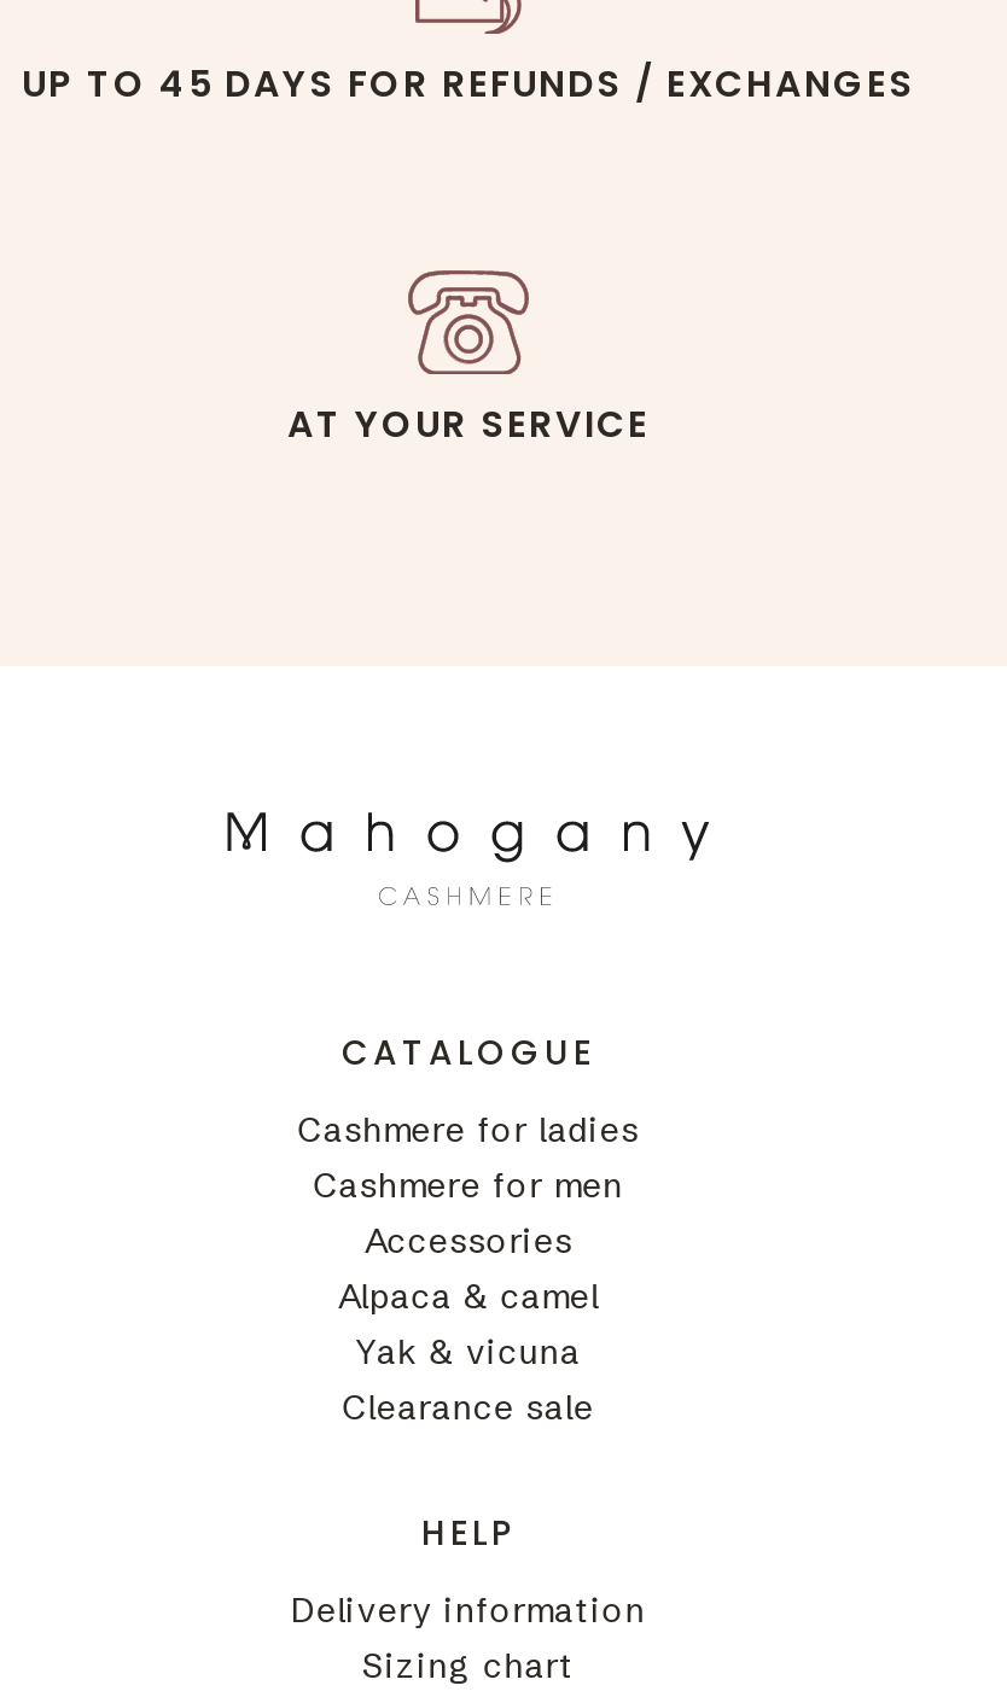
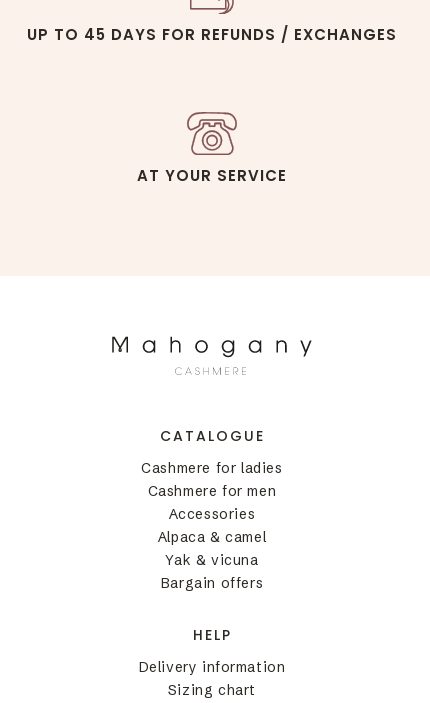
[342,1386,595,1430] Clearance sale -> [161,574,263,592] Bargain offers

